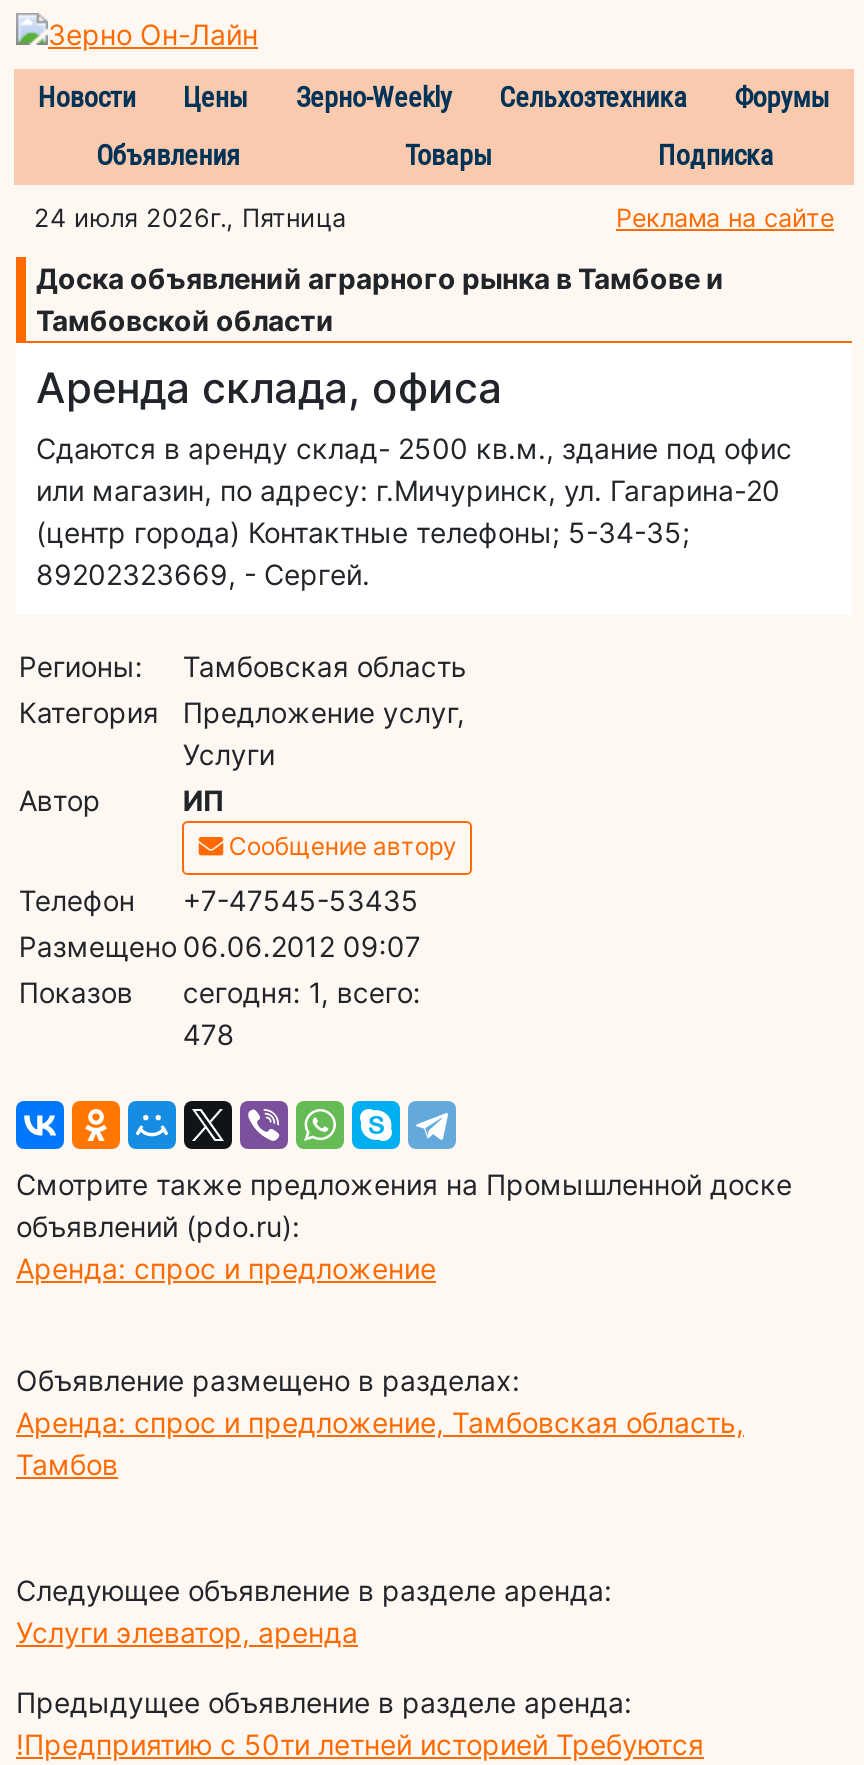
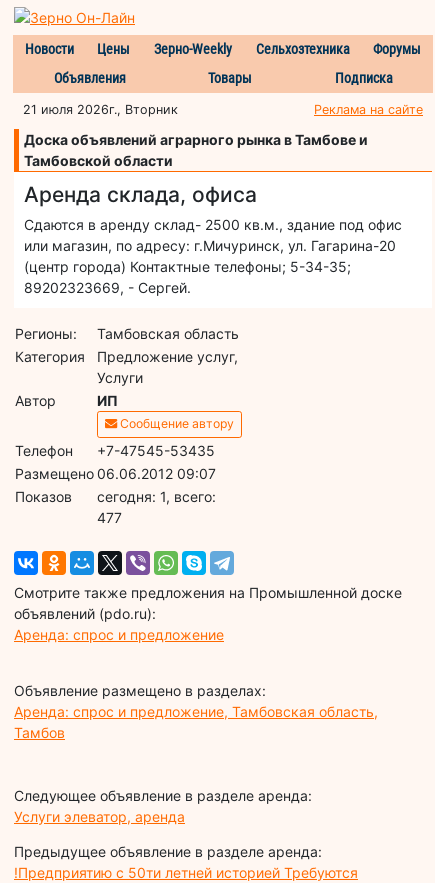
[34,202,346,232] 24 июля 2026г., Пятница -> [23,102,178,117] 21 июля 2026г., Вторник
[183,1016,235,1050] 478 -> [97,509,122,526] 477

